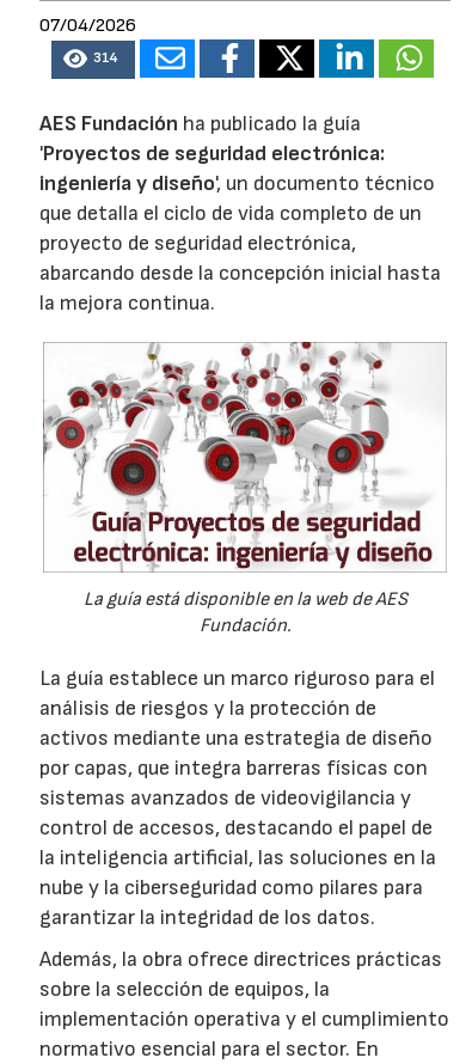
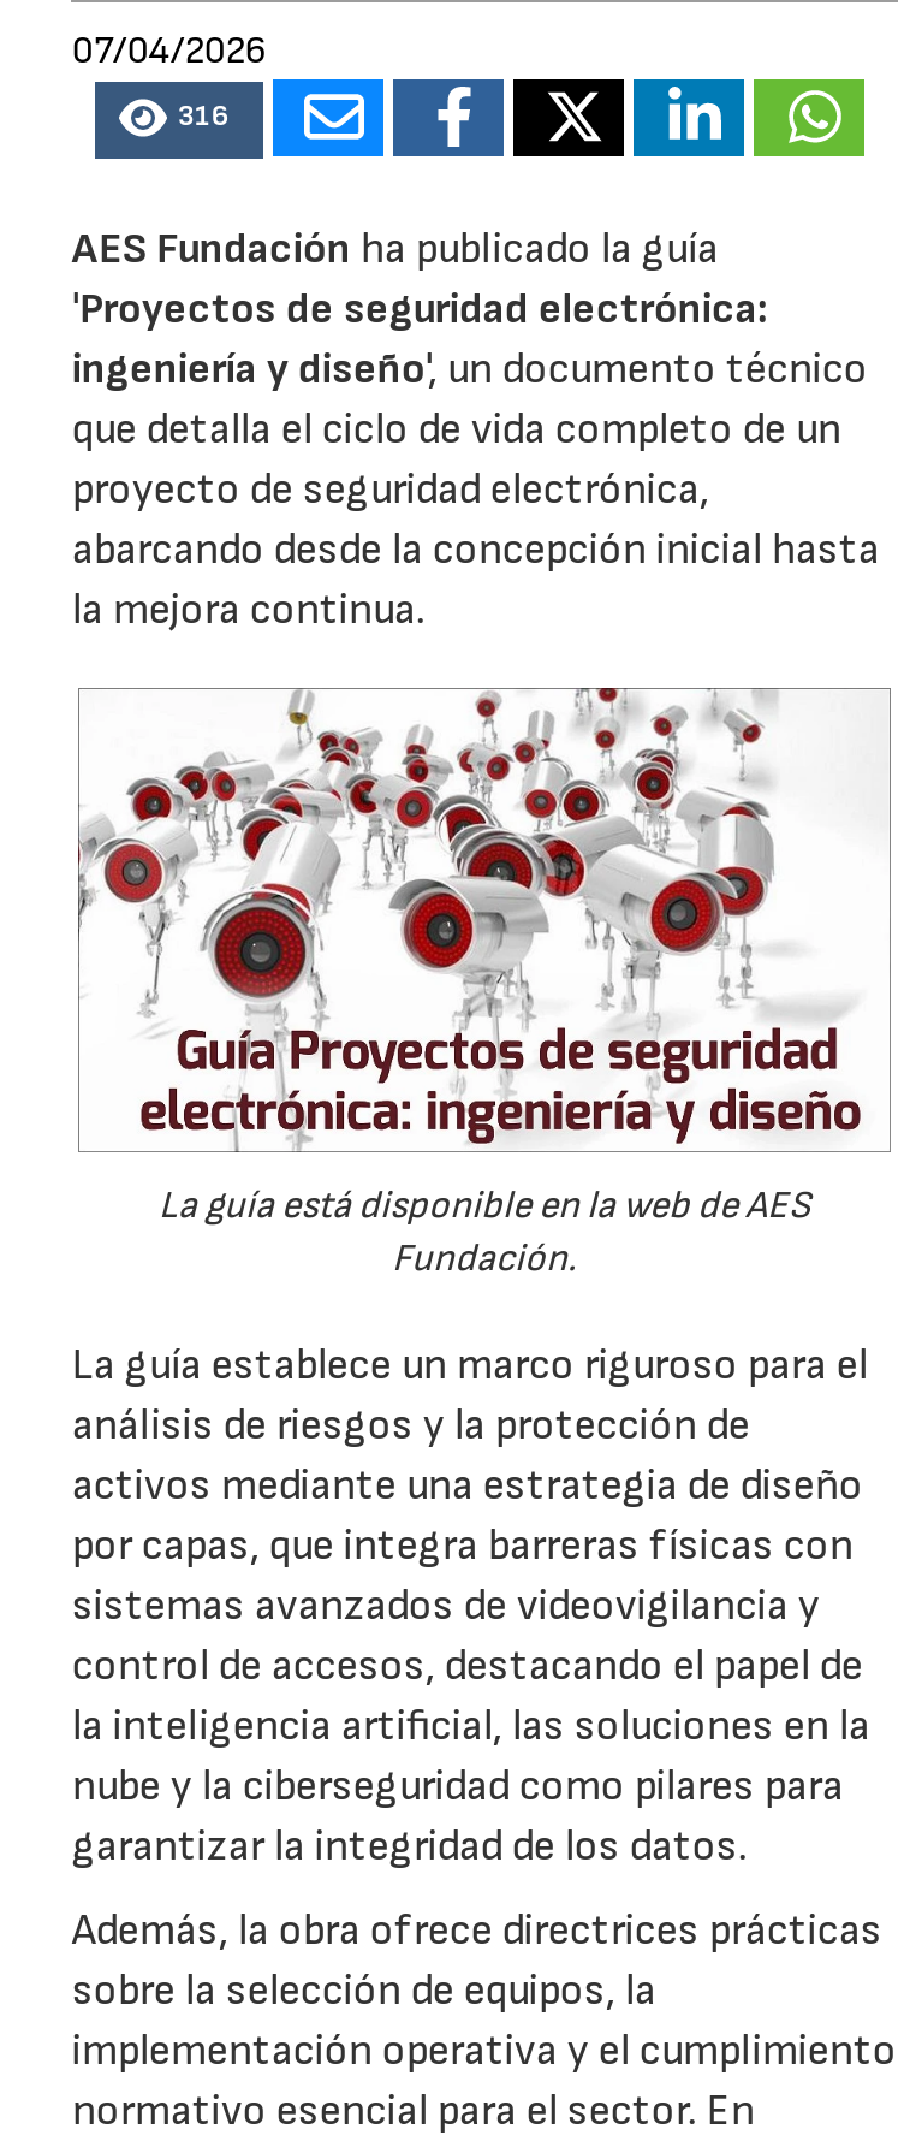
[93,49,118,67] 314 -> [178,99,229,135] 316

